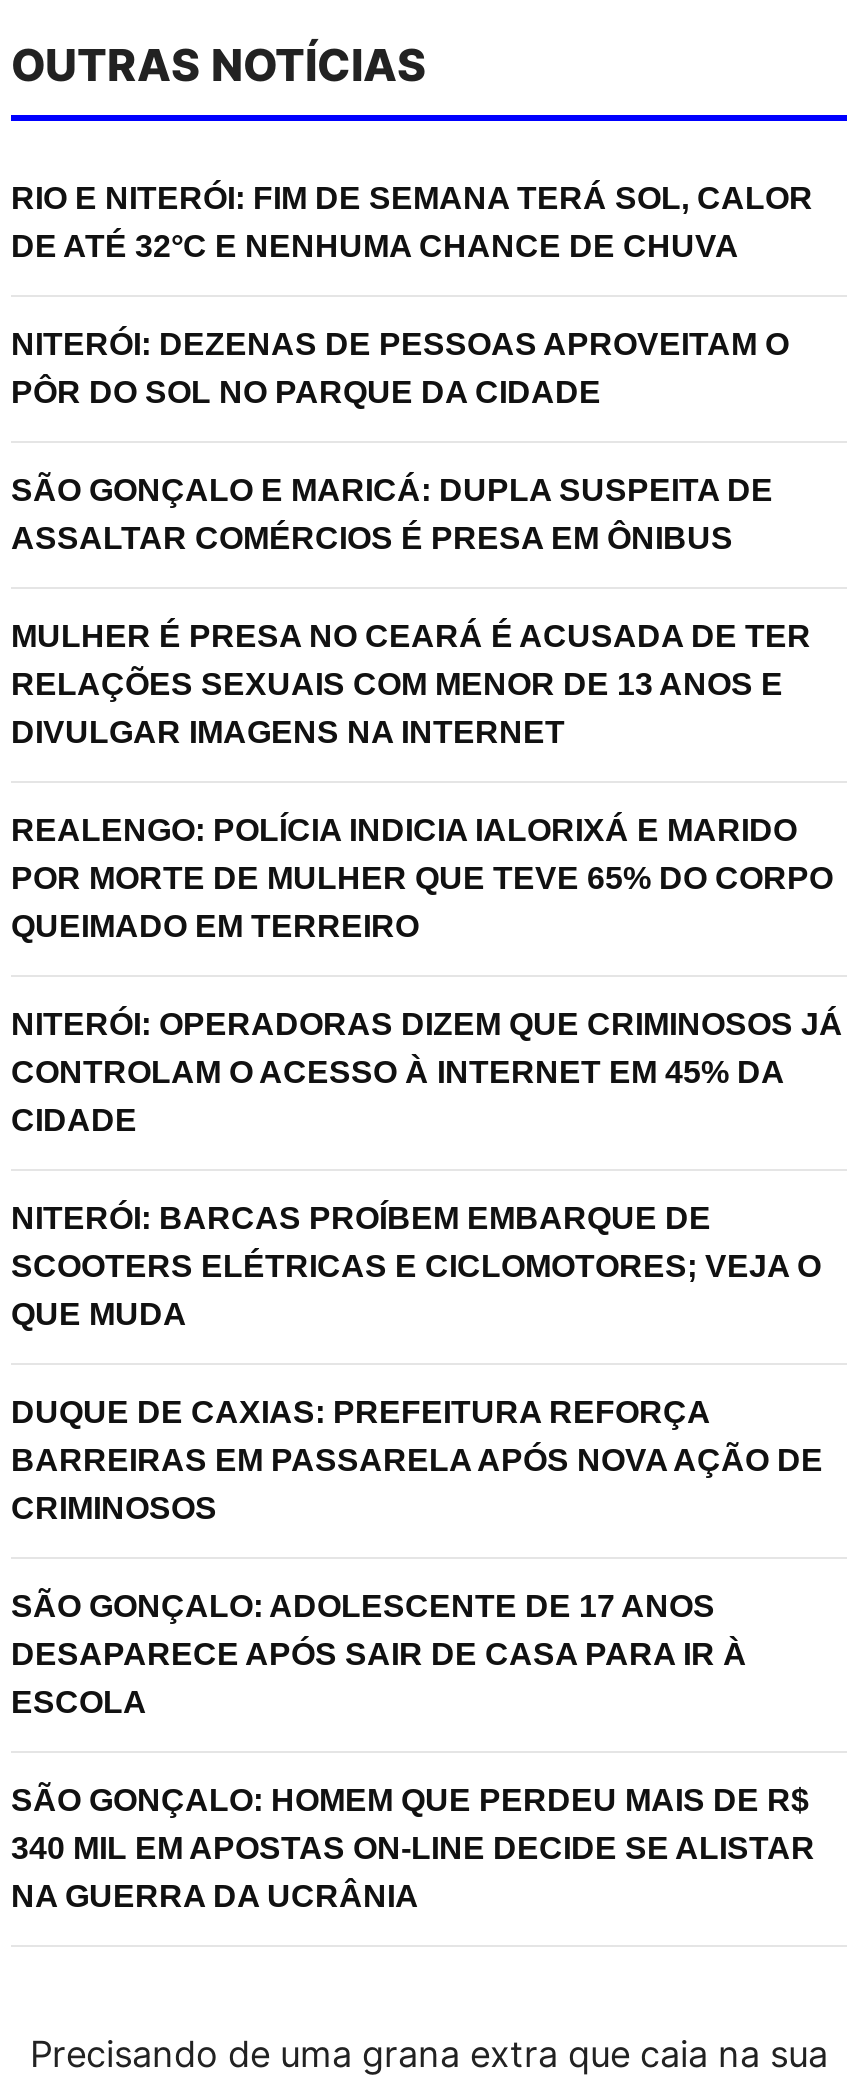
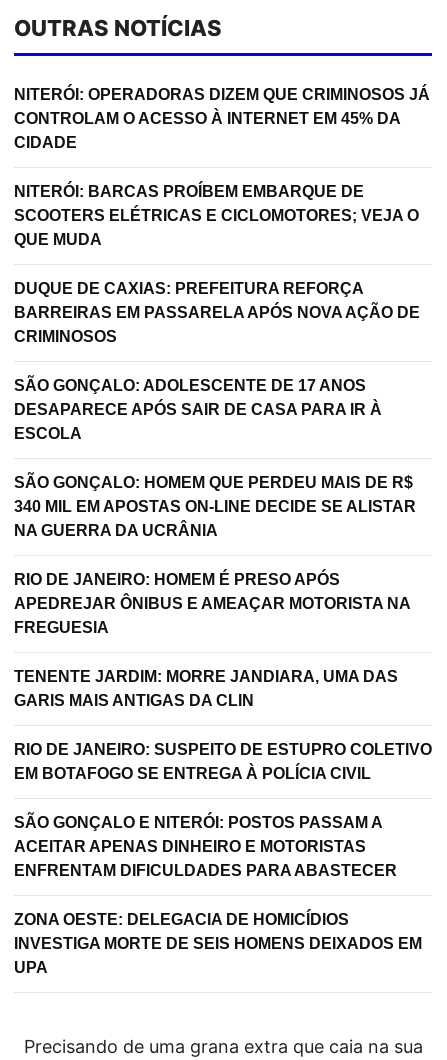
[11,181,833,943] RIO E NITERÓI: FIM DE SEMANA TERÁ SOL, CALOR | DE ATÉ 32°C E NENHUMA CHANCE DE CHUVA | NITERÓI: DEZENAS DE PESSOAS APROVEITAM O | PÔR DO SOL NO PARQUE DA CIDADE | SÃO GONÇALO E MARICÁ: DUPLA SUSPEITA DE | ASSALTAR COMÉRCIOS É PRESA EM ÔNIBUS | MULHER É PRESA NO CEARÁ É ACUSADA DE TER | RELAÇÕES SEXUAIS COM MENOR DE 13 ANOS E | DIVULGAR IMAGENS NA INTERNET | REALENGO: POLÍCIA INDICIA IALORIXÁ E MARIDO | POR MORTE DE MULHER QUE TEVE 65% DO CORPO | QUEIMADO EM TERREIRO -> none
moved [11,1007,843,1913] -> [14,86,430,539]: NITERÓI: OPERADORAS DIZEM QUE CRIMINOSOS JÁ | CONTROLAM O ACESSO À INTERNET EM 45% DA | CIDADE | ... | 340 MIL EM APOSTAS ON-LINE DECIDE SE ALISTAR | NA GUERRA DA UCRÂNIA
none -> [14,571,432,976] RIO DE JANEIRO: HOMEM É PRESO APÓS | APEDREJAR ÔNIBUS E AMEAÇAR MOTORISTA NA | FREGUESIA | TENENTE JARDIM: MORRE JANDIARA, UMA DAS | GARIS MAIS ANTIGAS DA CLIN | RIO DE JANEIRO: SUSPEITO DE ESTUPRO COLETIVO | EM BOTAFOGO SE ENTREGA À POLÍCIA CIVIL | SÃO GONÇALO E NITERÓI: POSTOS PASSAM A | ACEITAR APENAS DINHEIRO E MOTORISTAS | ENFRENTAM DIFICULDADES PARA ABASTECER | ZONA OESTE: DELEGACIA DE HOMICÍDIOS | INVESTIGA MORTE DE SEIS HOMENS DEIXADOS EM | UPA

